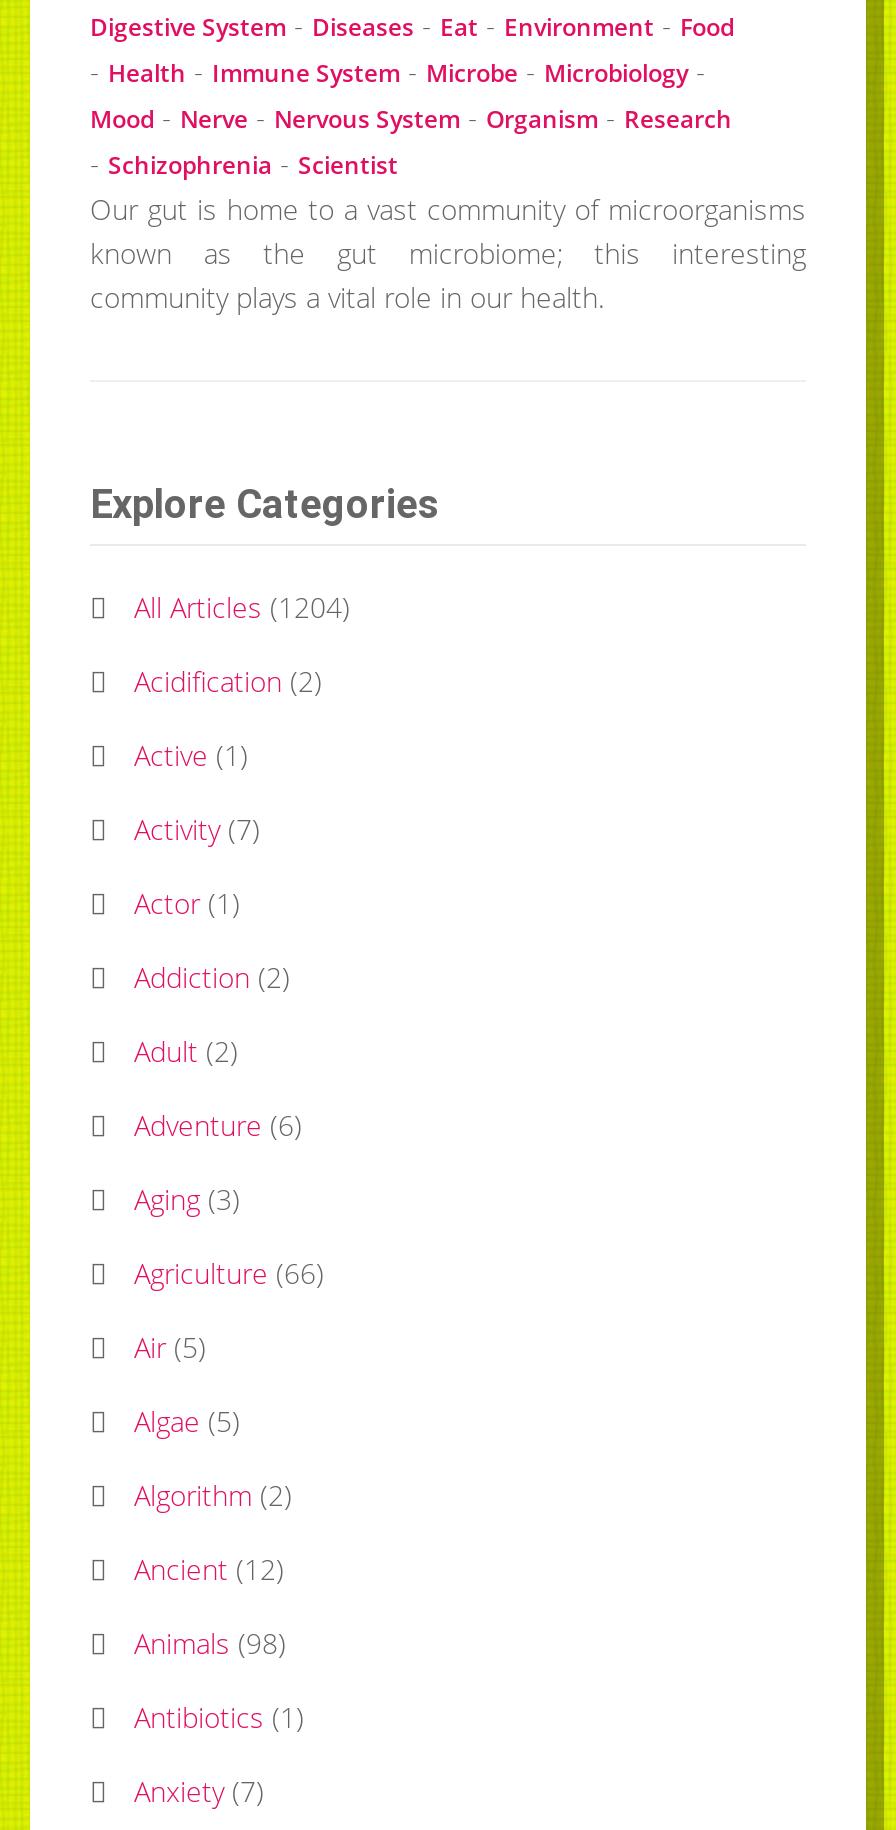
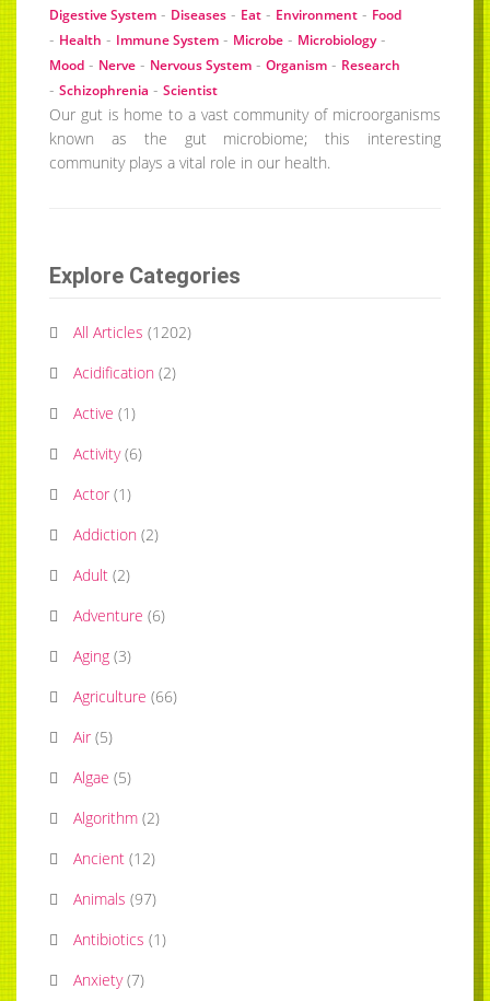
[134,587,350,625] All Articles (1204) -> [73,321,191,342] All Articles (1202)
[134,809,260,847] Activity (7) -> [73,443,142,464] Activity (6)
[134,1623,286,1661] Animals (98) -> [73,888,156,909] Animals (97)

